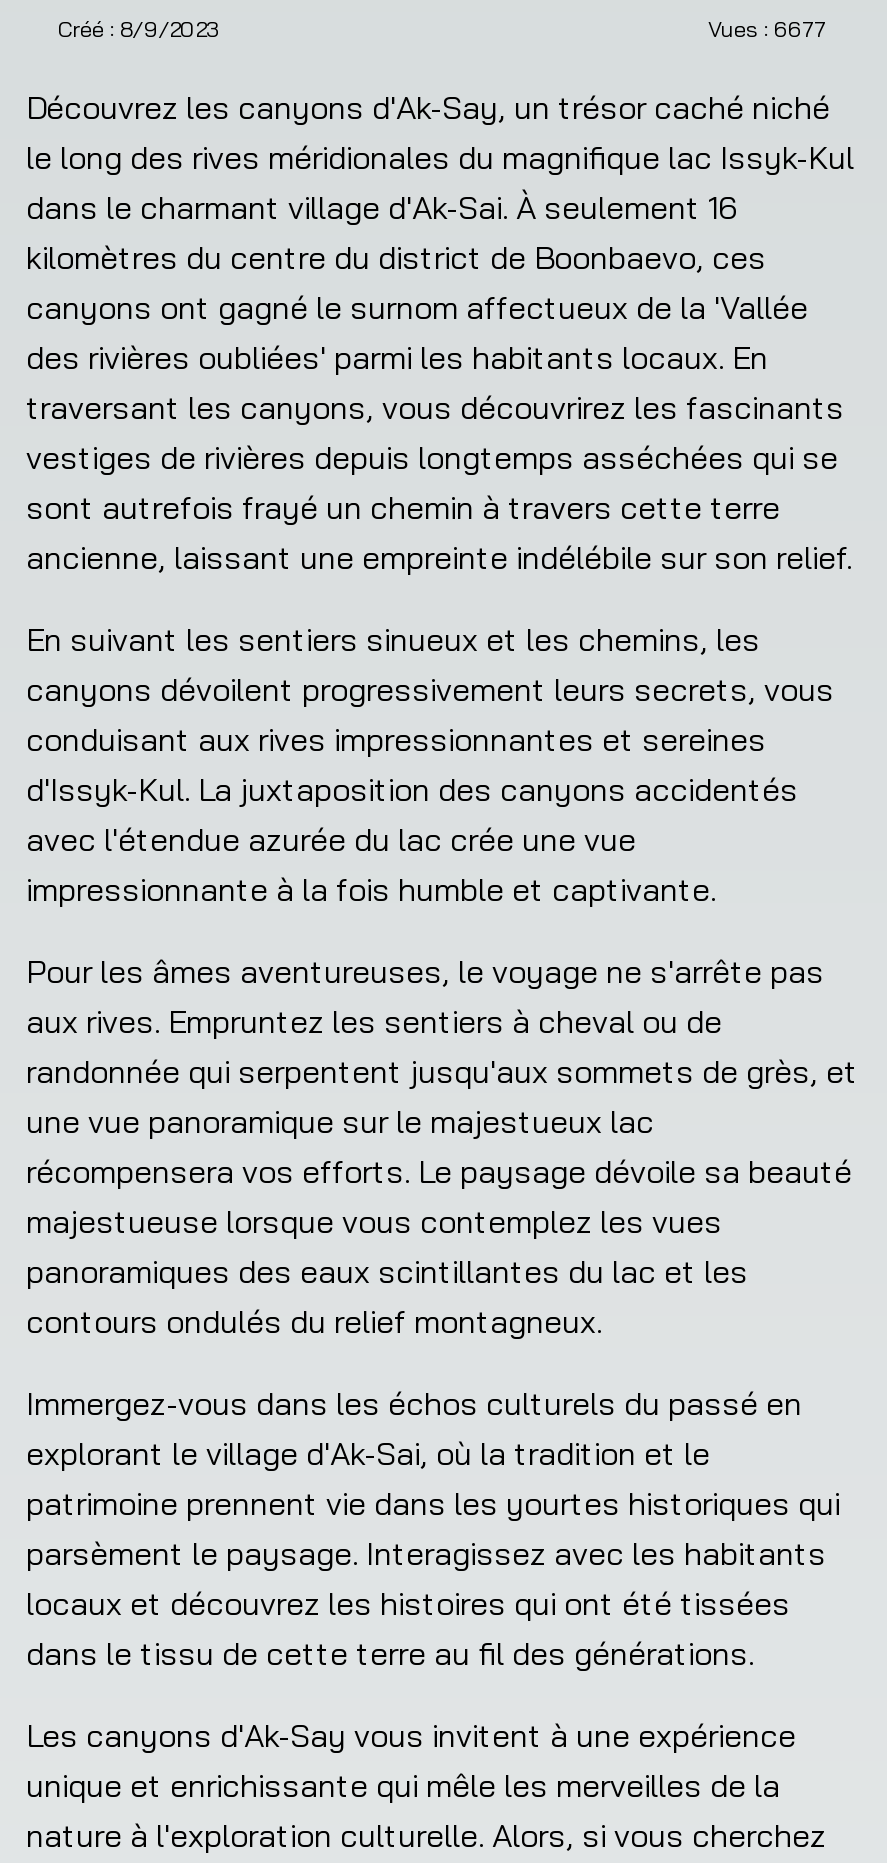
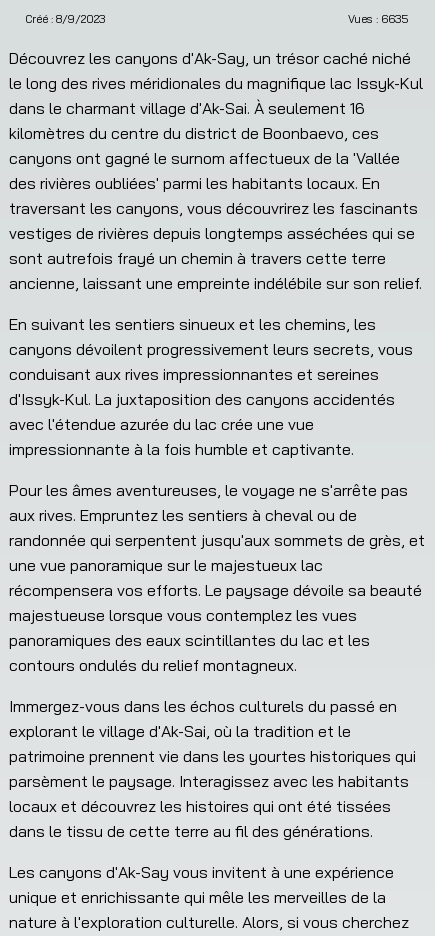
[708,15,826,43] Vues : 6677 -> [348,12,409,26] Vues : 6635

